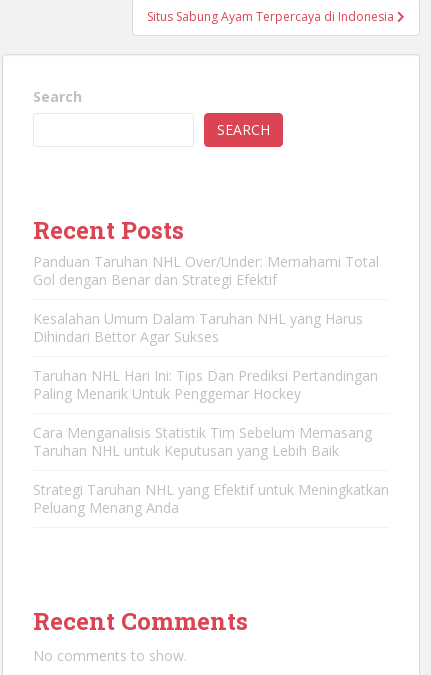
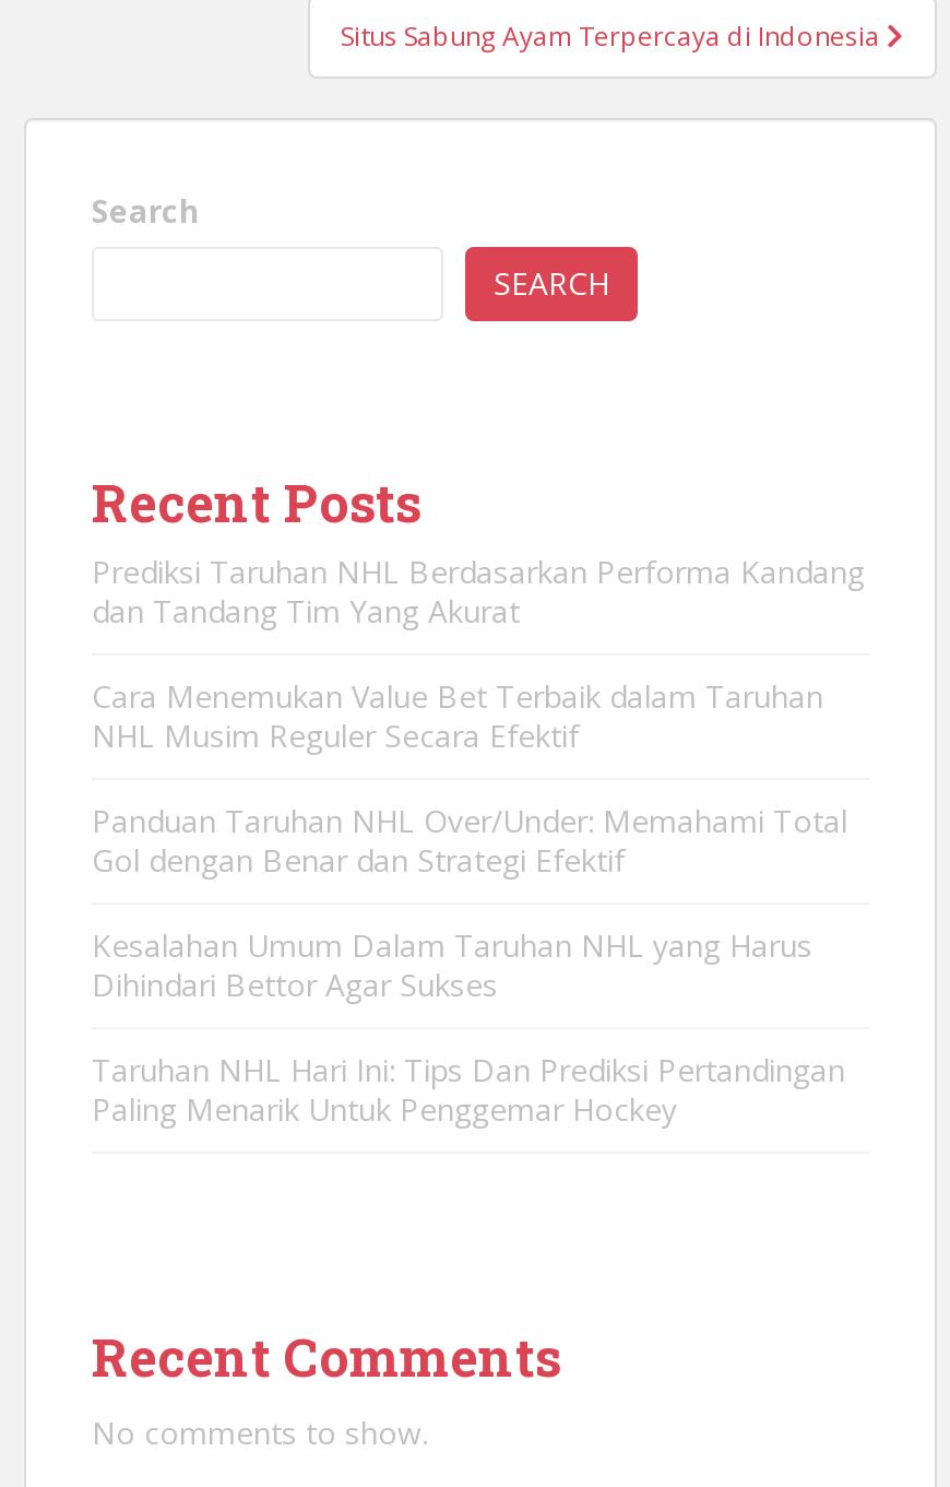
none -> [92,550,865,755] Prediksi Taruhan NHL Berdasarkan Performa Kandang | dan Tandang Tim Yang Akurat | Cara Menemukan Value Bet Terbaik dalam Taruhan | NHL Musim Reguler Secara Efektif
moved [33,251,379,402] -> [92,799,847,1129]: Panduan Taruhan NHL Over/Under: Memahami Total | Gol dengan Benar dan Strategi Efektif | Kesalahan Umum Dalam Taruhan NHL yang Harus | Dihindari Bettor Agar Sukses | Taruhan NHL Hari Ini: Tips Dan Prediksi Pertandingan | Paling Menarik Untuk Penggemar Hockey
[33,422,389,516] Cara Menganalisis Statistik Tim Sebelum Memasang | Taruhan NHL untuk Keputusan yang Lebih Baik | Strategi Taruhan NHL yang Efektif untuk Meningkatkan | Peluang Menang Anda -> none

